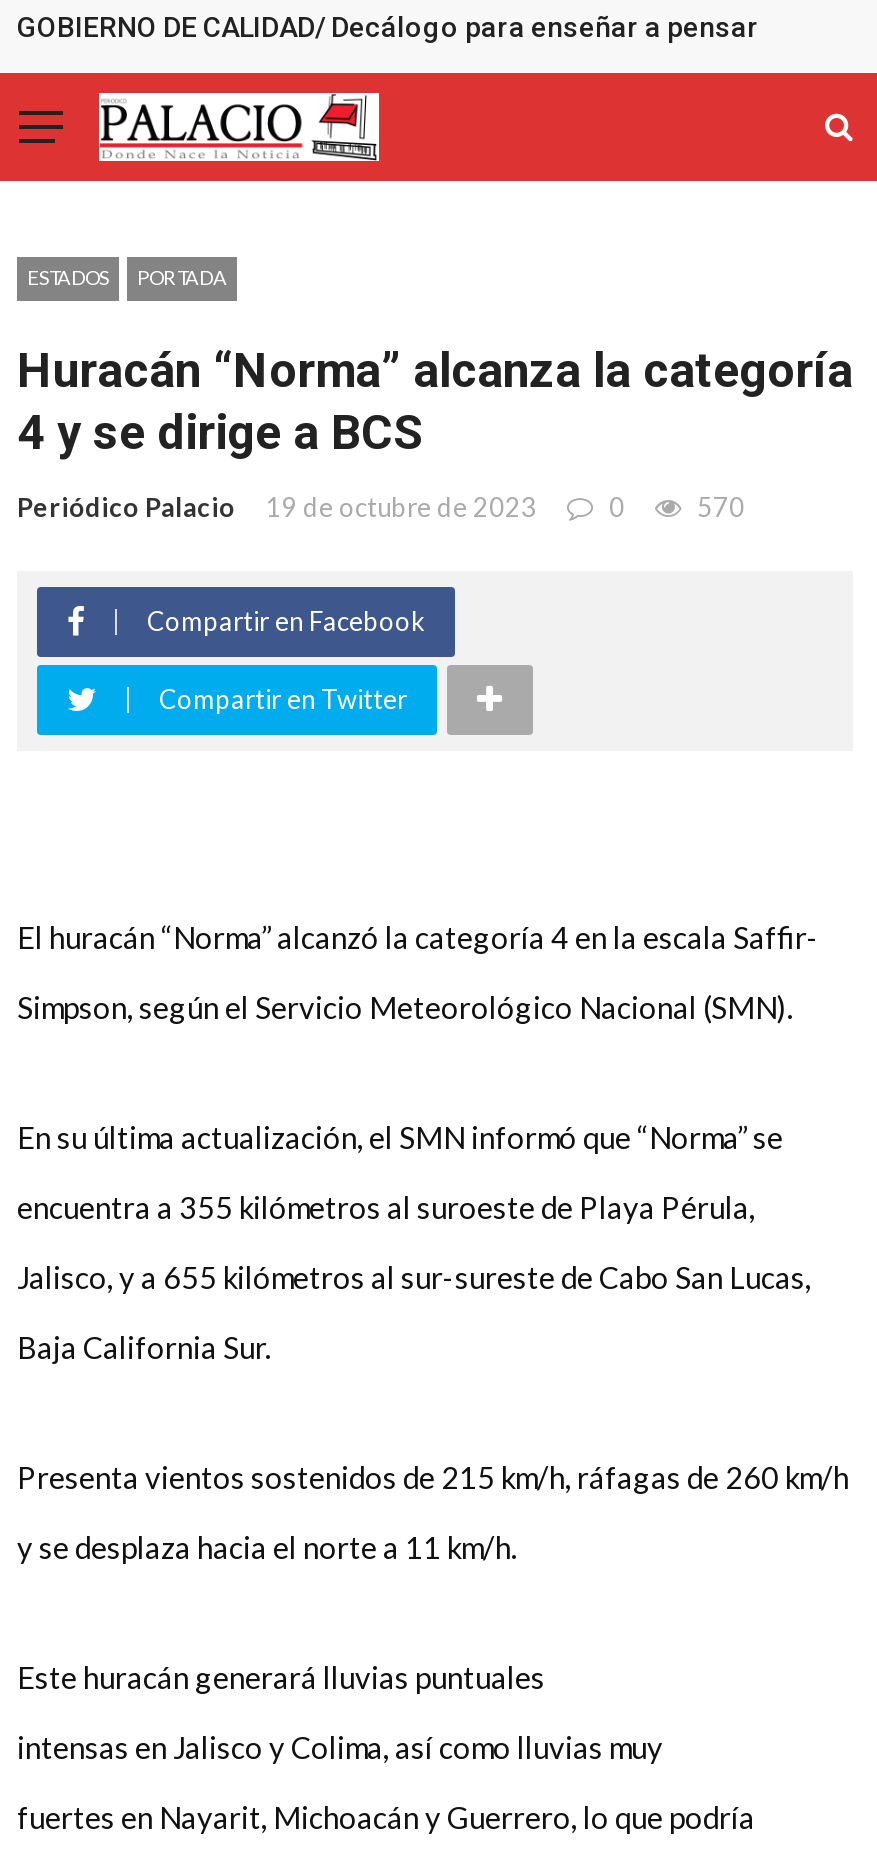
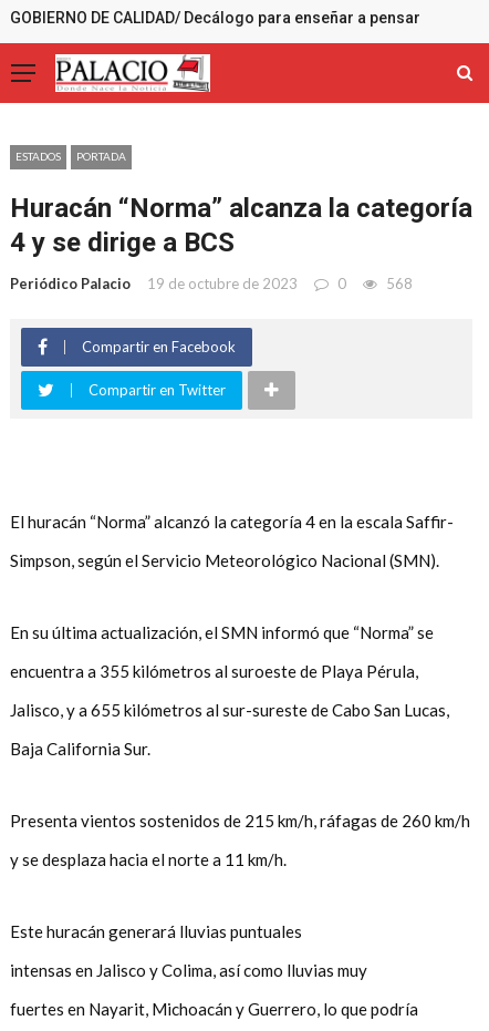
[697,491,745,523] 570 -> [386,275,413,292] 568

